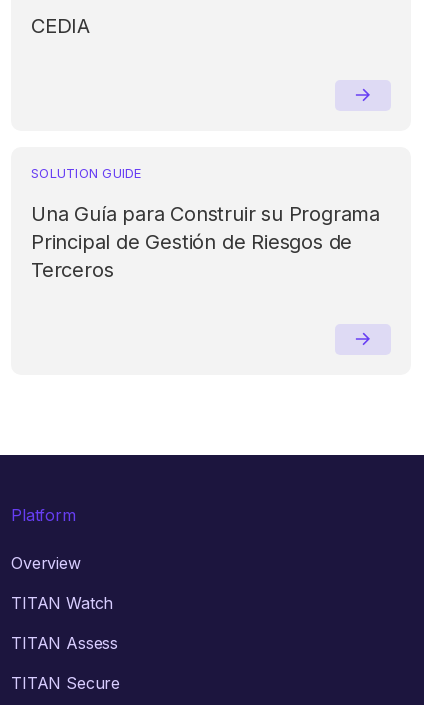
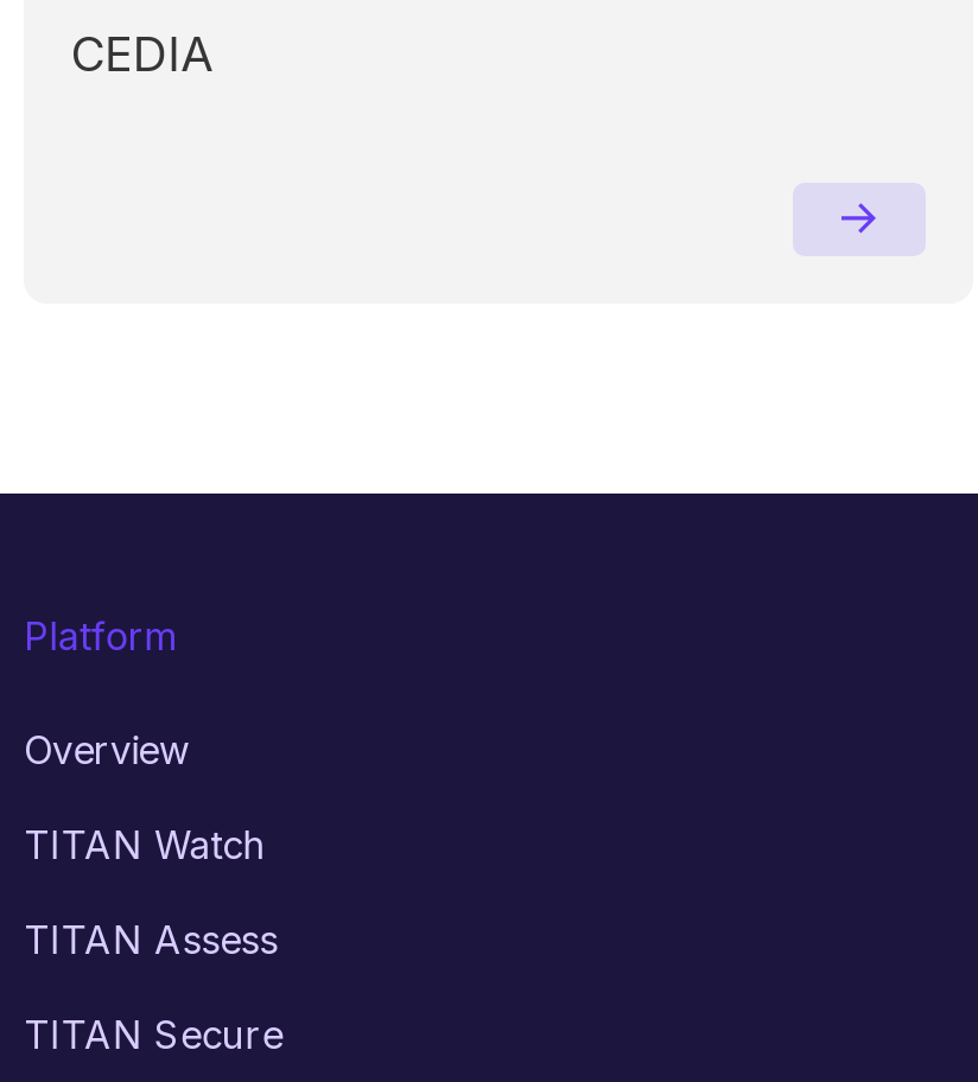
[31,165,380,282] SOLUTION GUIDE | Una Guía para Construir su Programa | Principal de Gestión de Riesgos de | Terceros -> none

